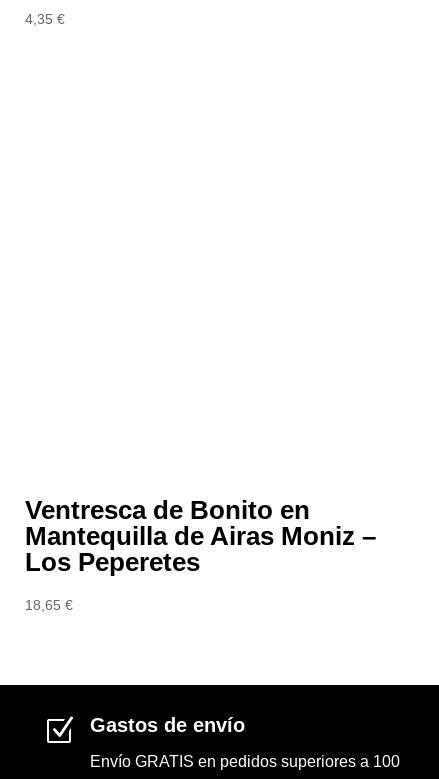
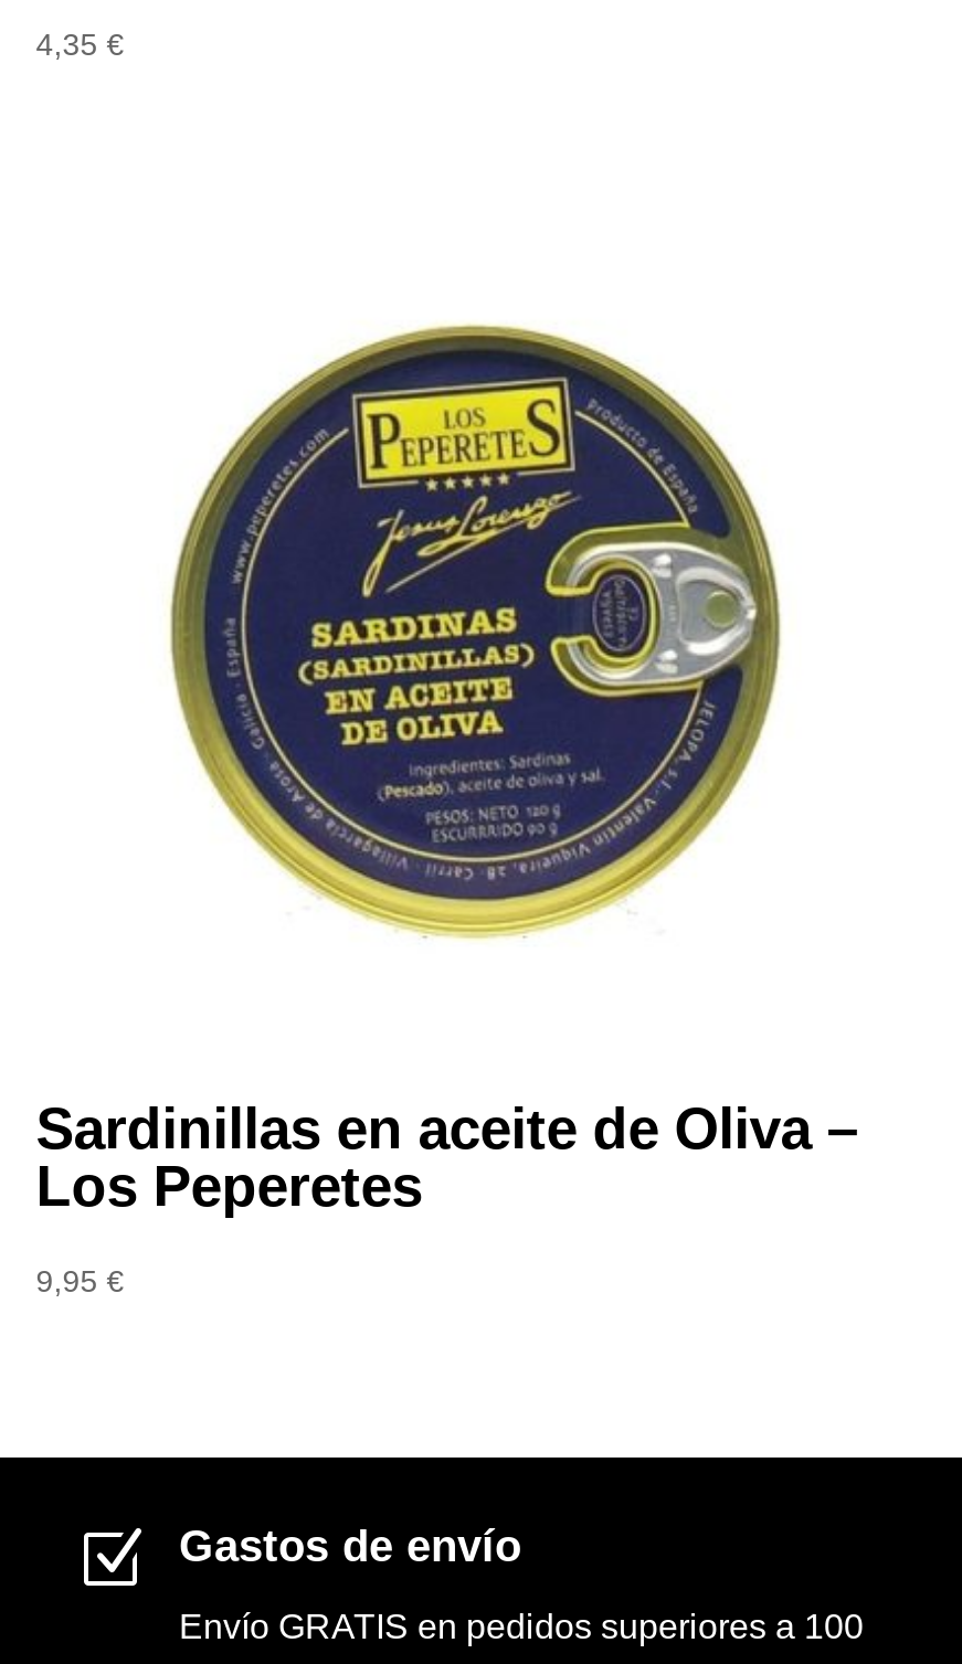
none -> [168,322,782,941] [image]
[25,495,376,551] Ventresca de Bonito en | Mantequilla de Airas Moniz – -> [36,1095,858,1161] Sardinillas en aceite de Oliva –
[25,597,73,613] 18,65 € -> [36,1263,124,1298] 9,95 €

